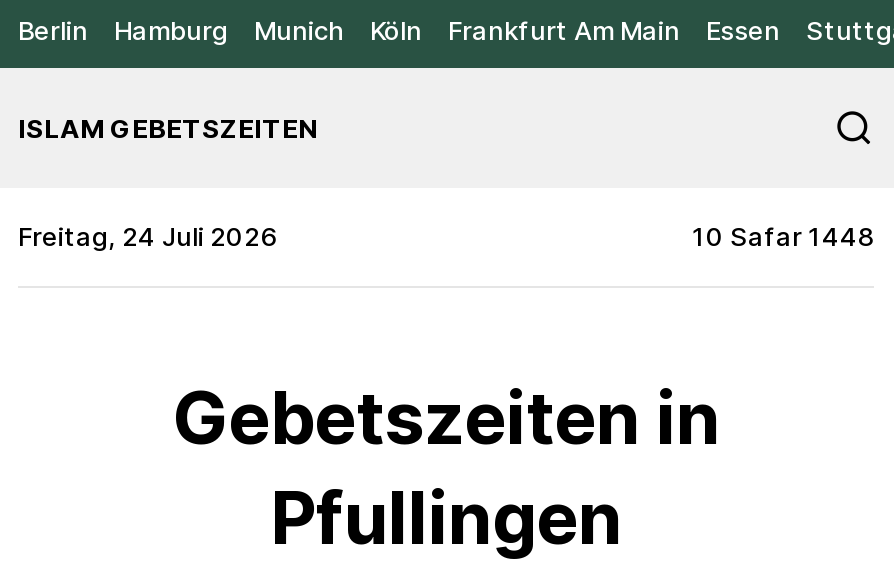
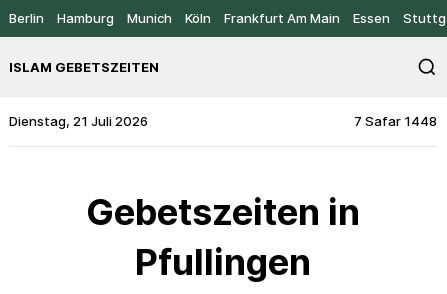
[18,220,276,252] Freitag, 24 Juli 2026 -> [9,113,148,129] Dienstag, 21 Juli 2026
[692,220,874,252] 10 Safar 1448 -> [354,113,437,129] 7 Safar 1448

